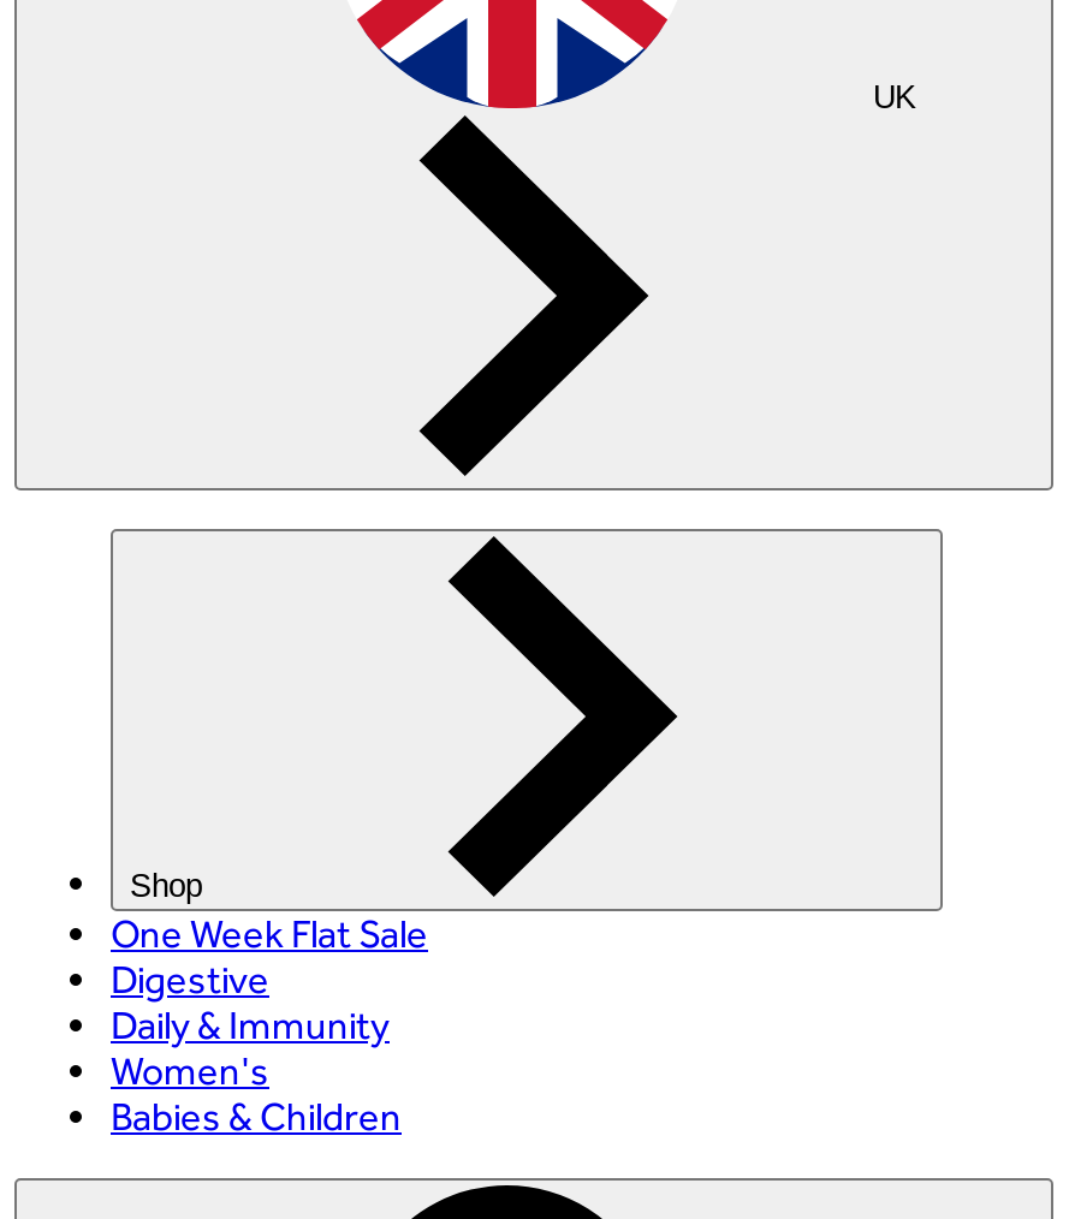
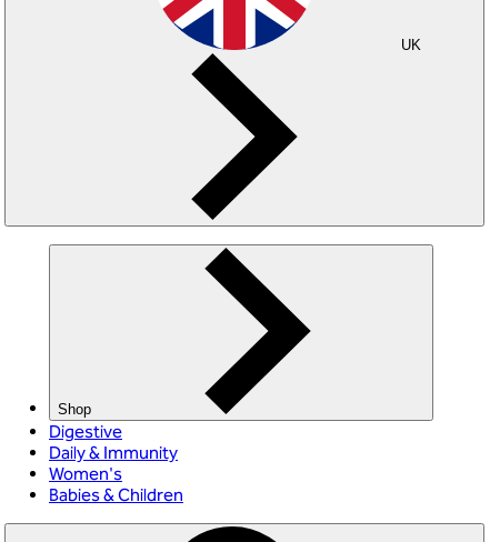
[111,911,428,957] One Week Flat Sale -> none

